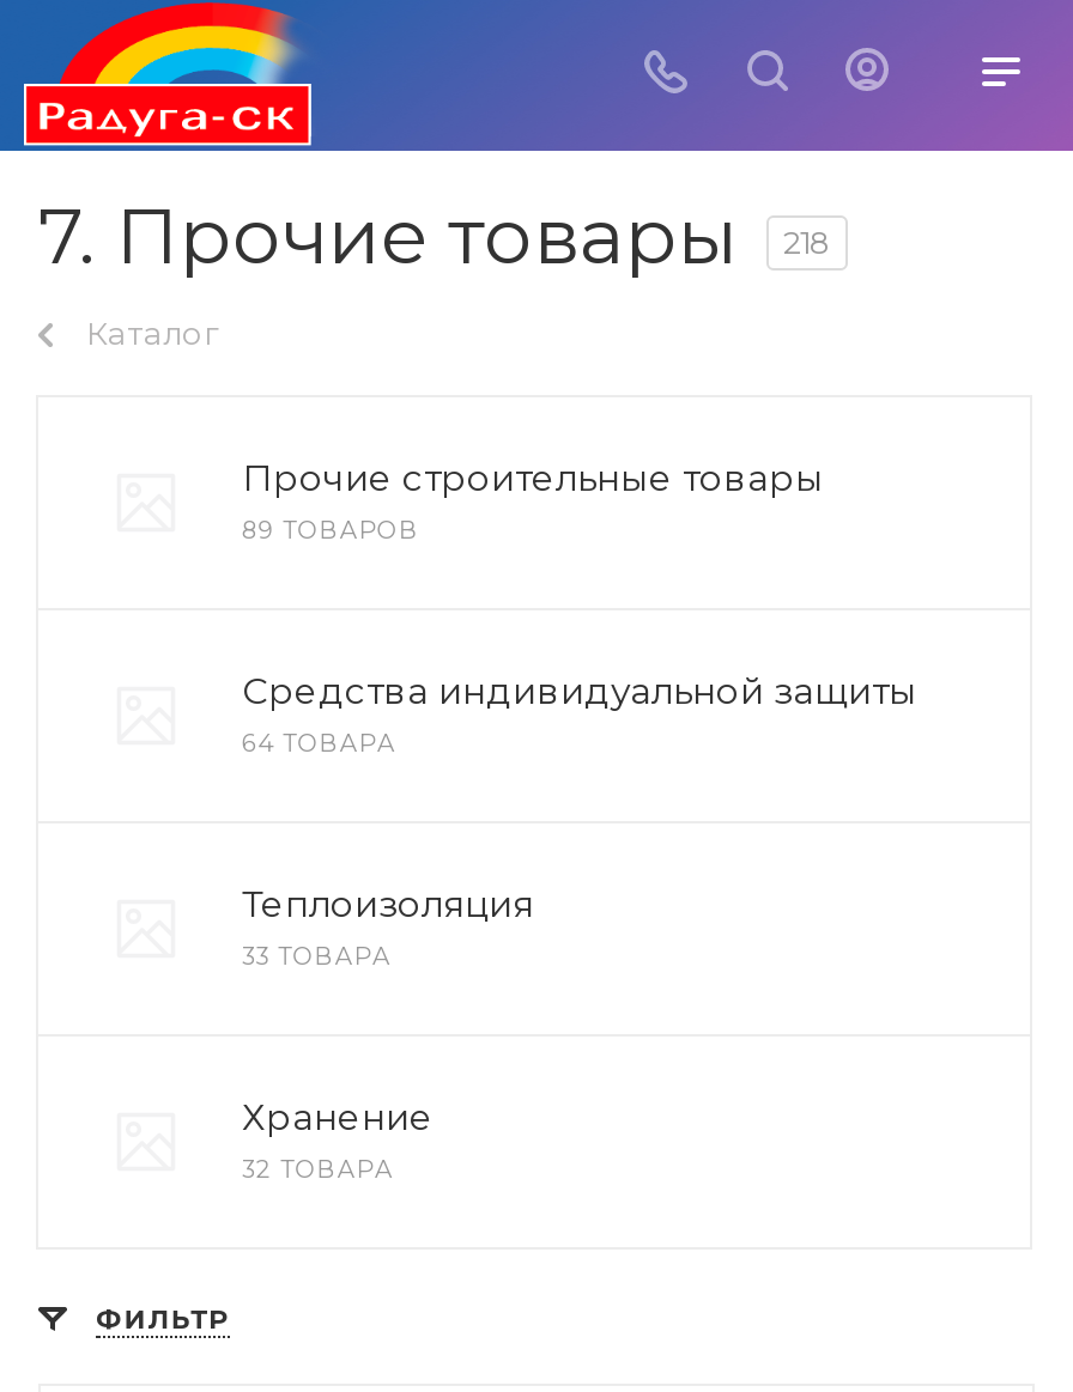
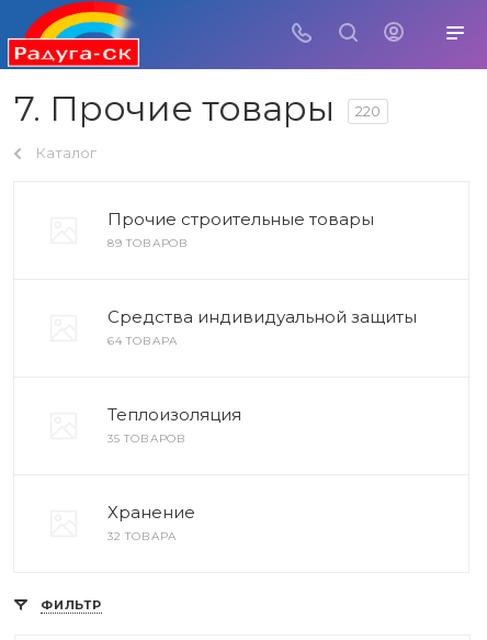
[38,189,831,282] 7. Прочие товары 218 -> [14,87,381,130] 7. Прочие товары 220
[242,941,391,972] 33 ТОВАРА -> [107,431,186,446] 35 ТОВАРОВ

